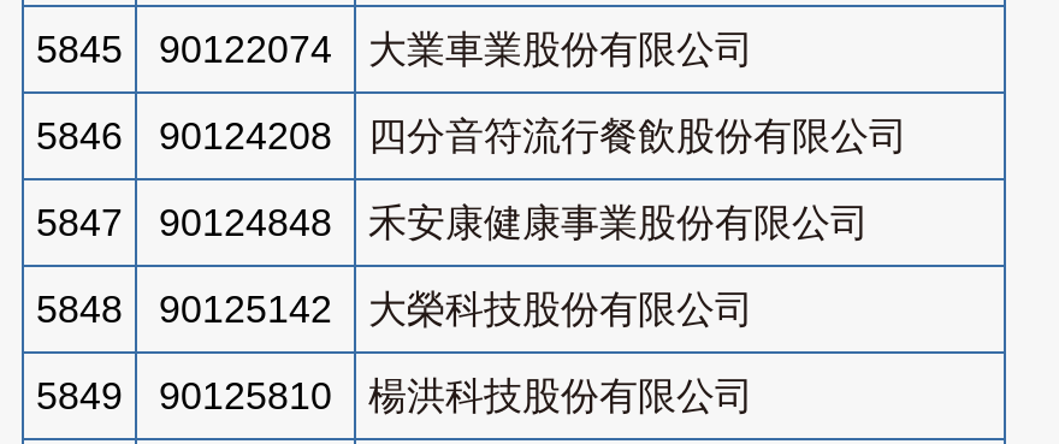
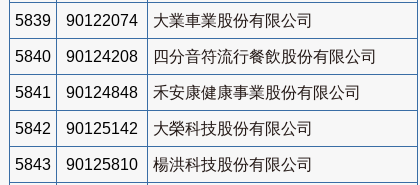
[36,29,753,70] 5845 90122074 大業車業股份有限公司 -> [15,12,313,29] 5839 90122074 大業車業股份有限公司
[36,115,907,156] 5846 90124208 四分音符流行餐飲股份有限公司 -> [15,48,377,65] 5840 90124208 四分音符流行餐飲股份有限公司
[36,202,869,243] 5847 90124848 禾安康健康事業股份有限公司 -> [15,84,361,101] 5841 90124848 禾安康健康事業股份有限公司
[36,289,753,329] 5848 90125142 大榮科技股份有限公司 -> [15,120,313,137] 5842 90125142 大榮科技股份有限公司
[36,375,753,416] 5849 90125810 楊洪科技股份有限公司 -> [15,156,313,173] 5843 90125810 楊洪科技股份有限公司

